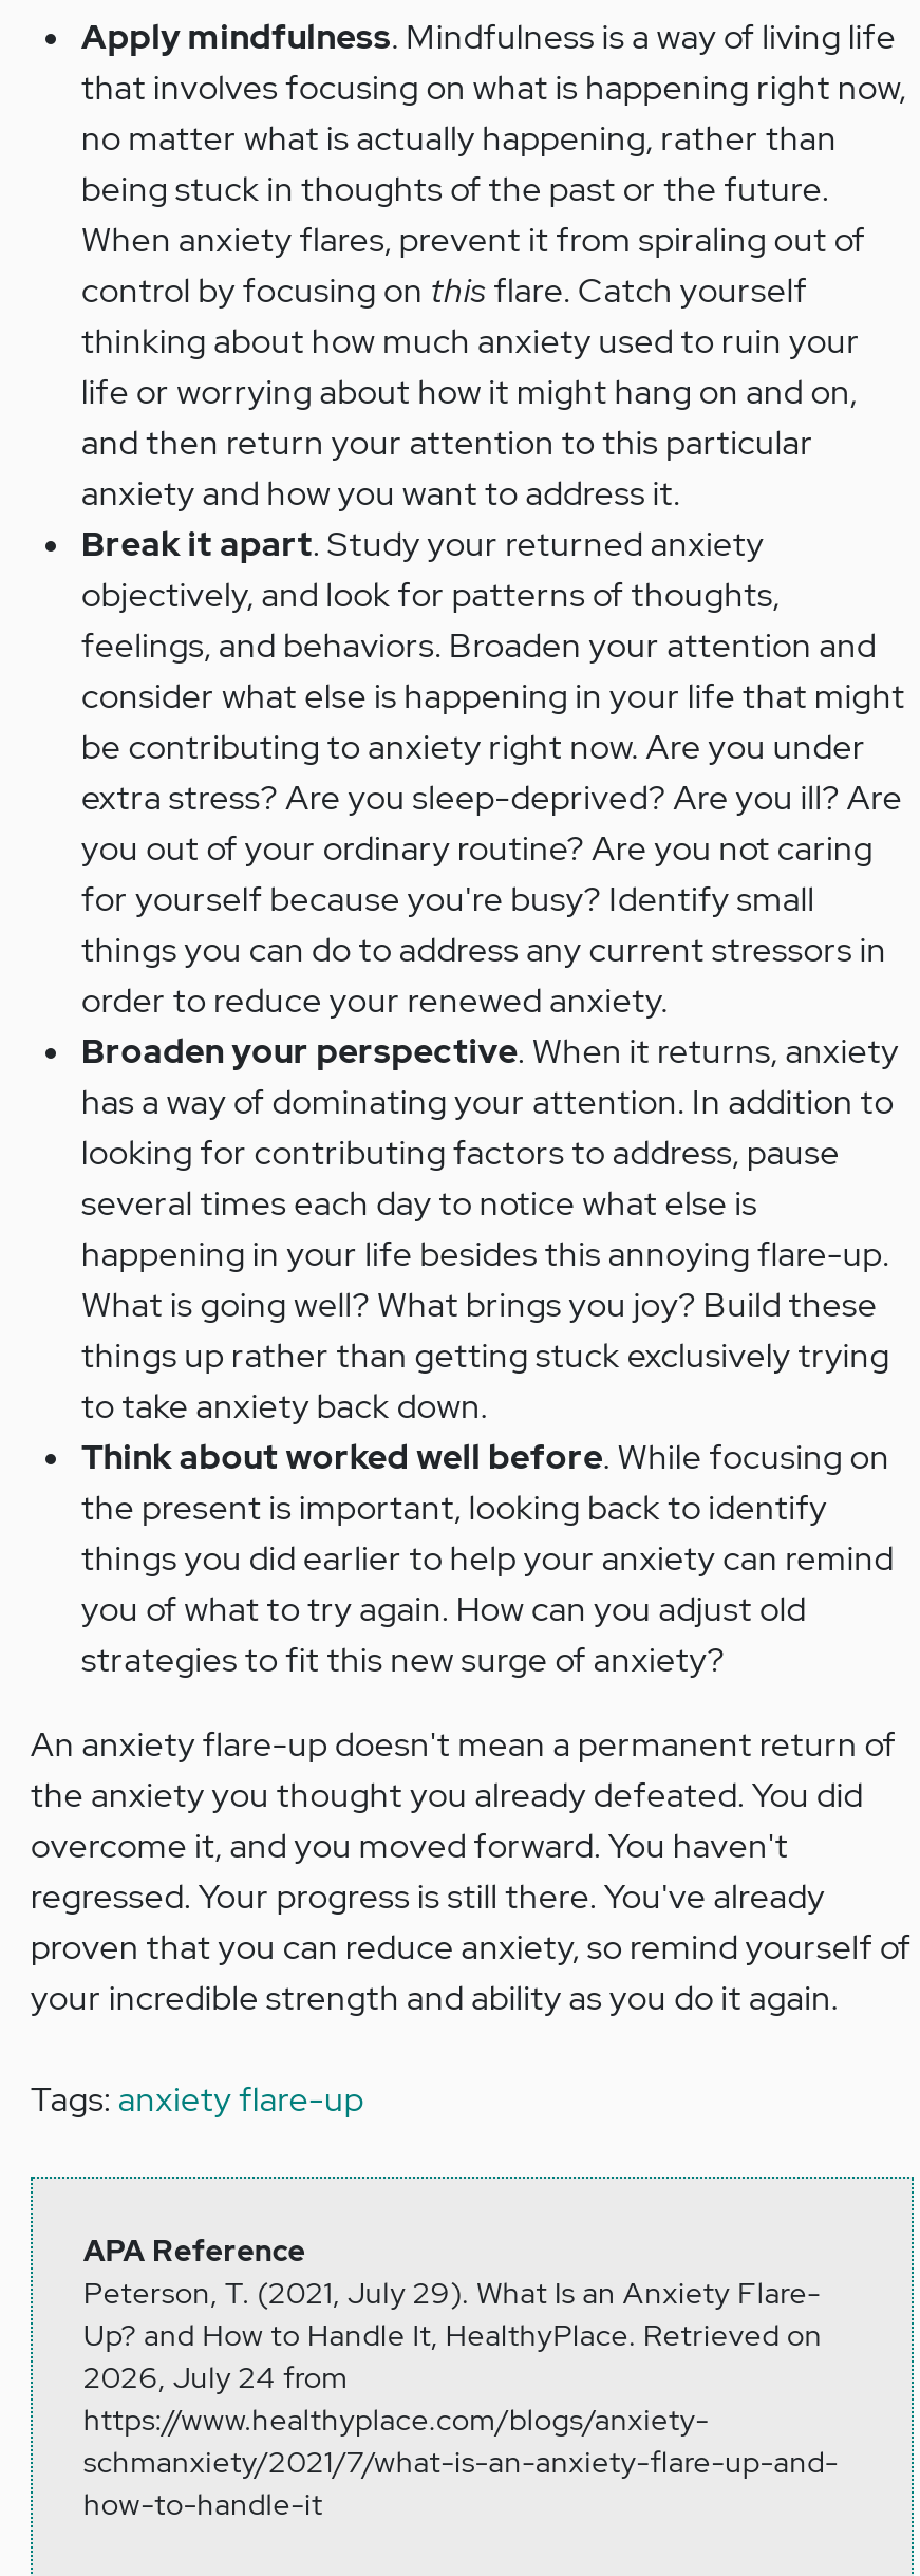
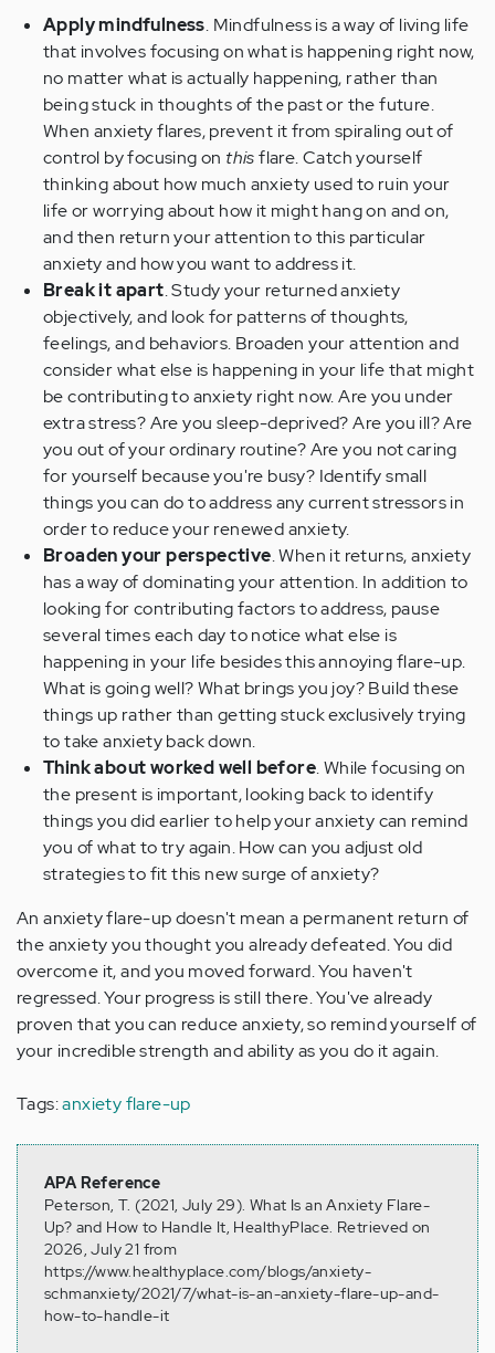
[83,2359,348,2397] 2026, July 24 from -> [44,1239,177,1259] 2026, July 21 from

